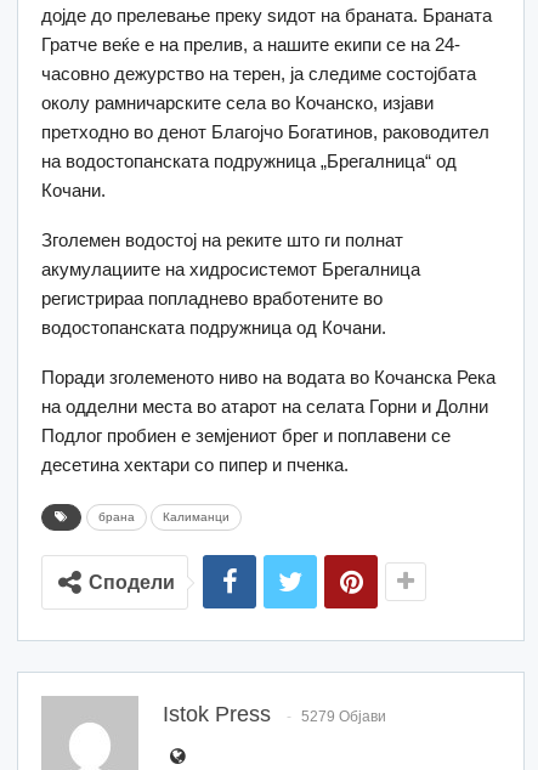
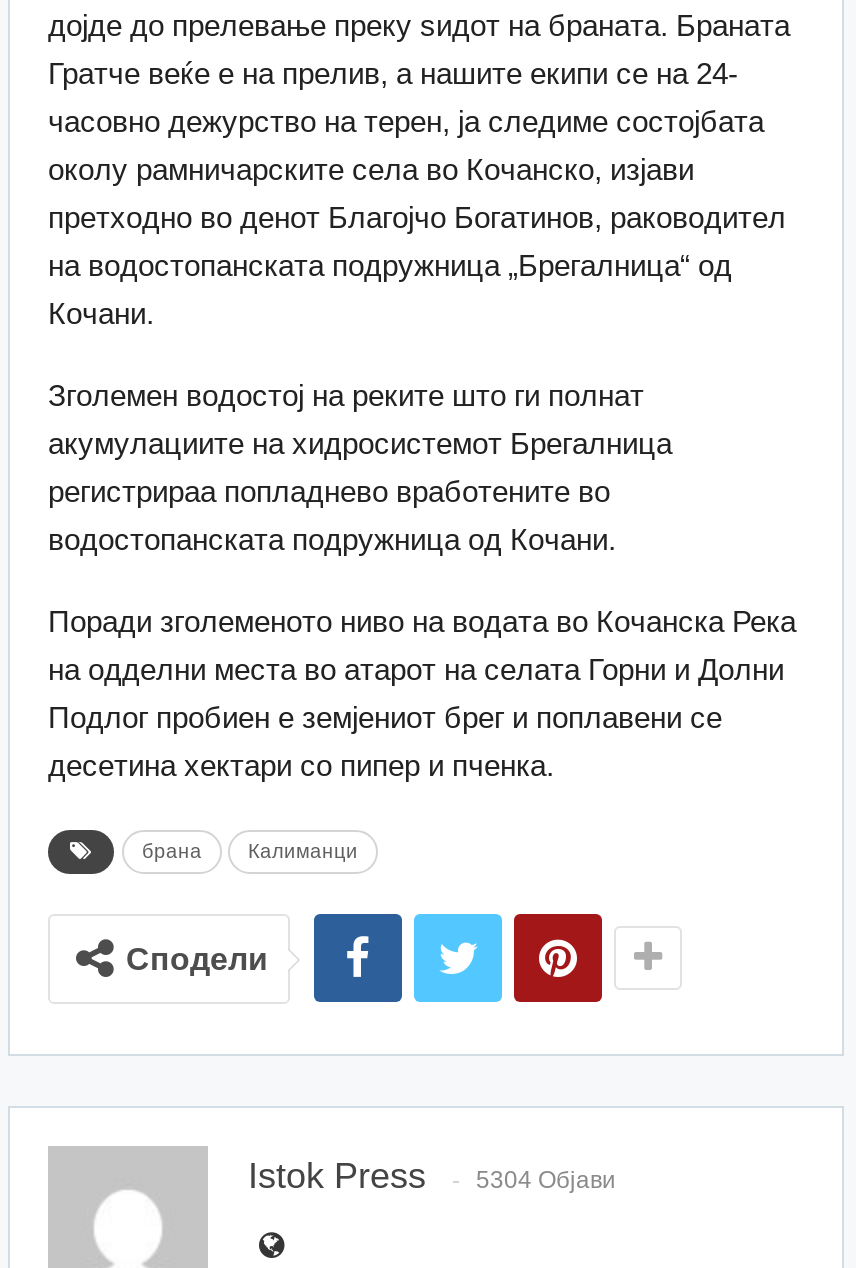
[163,702,386,727] Istok Press 5279 Објави -> [248,1156,616,1196] Istok Press 5304 Објави

